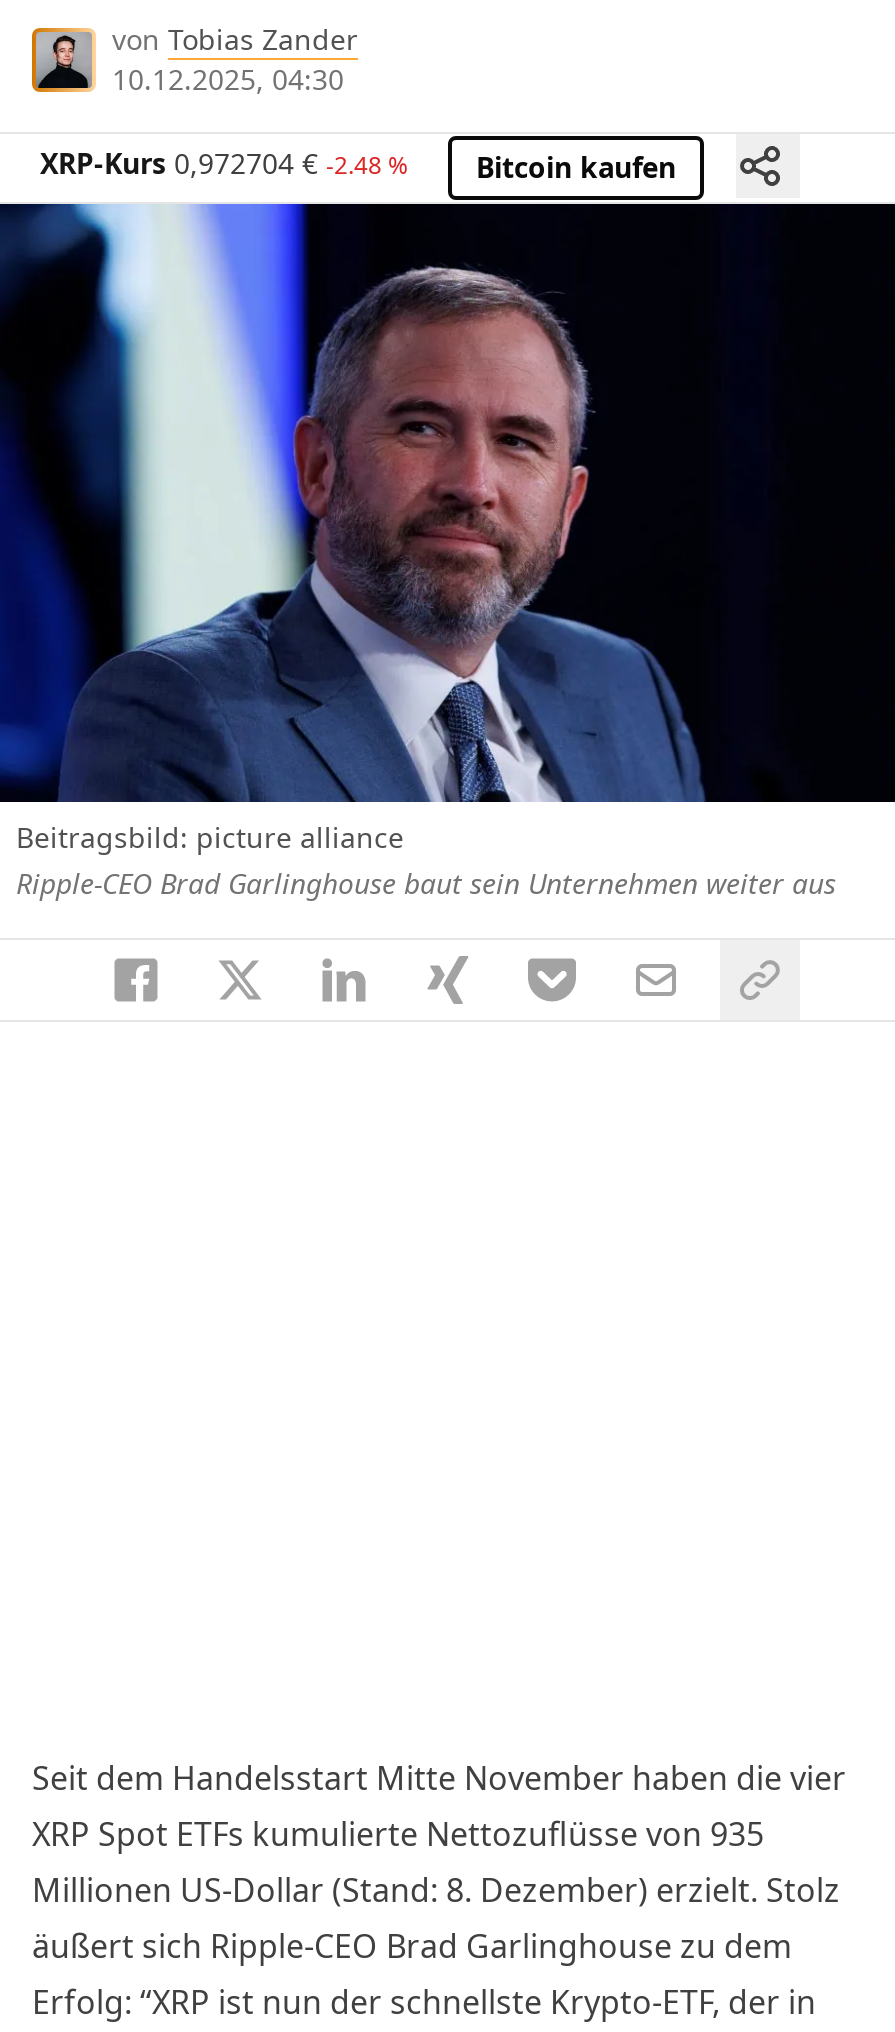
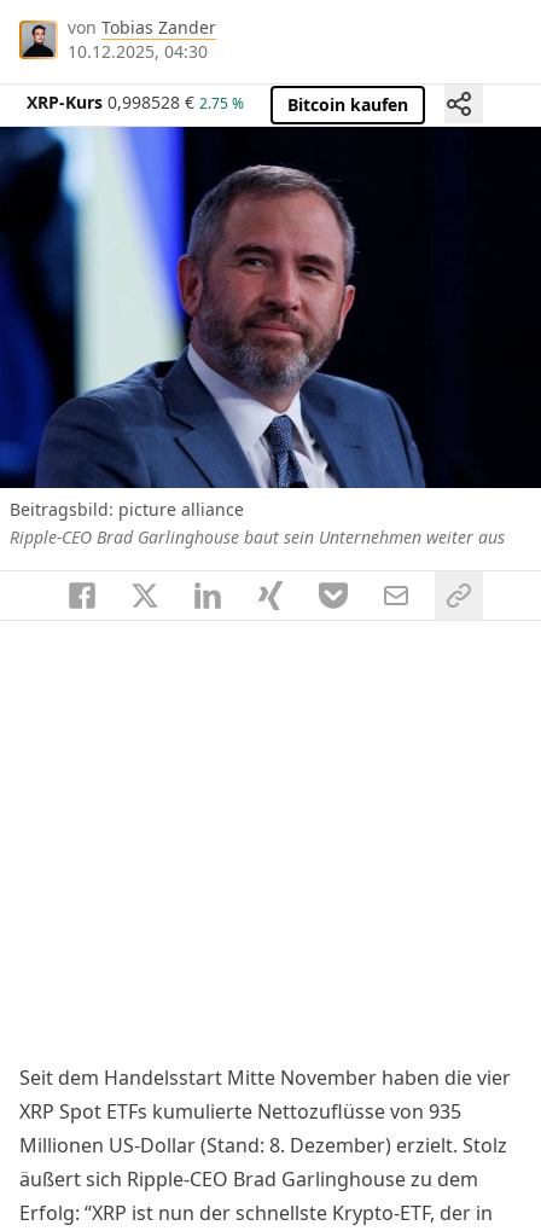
[40,145,676,187] XRP-Kurs 0,972704 € -2.48 % Bitcoin kaufen -> [27,91,408,116] XRP-Kurs 0,998528 € 2.75 % Bitcoin kaufen

